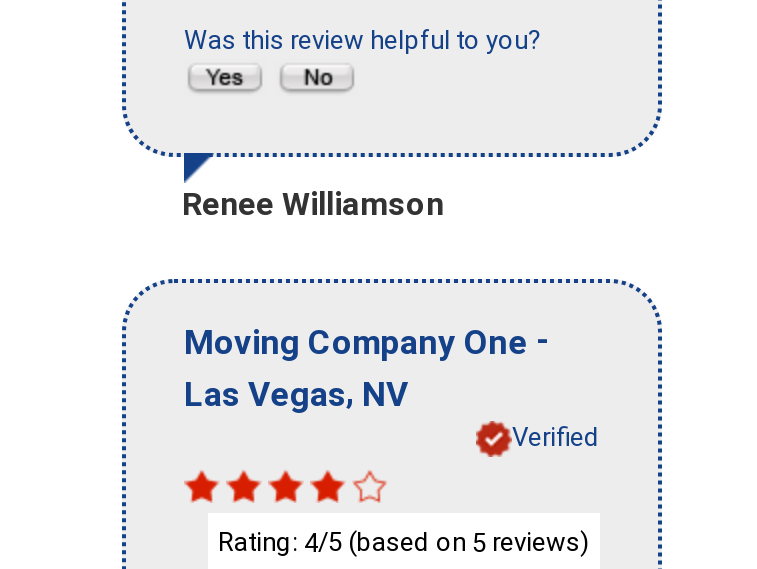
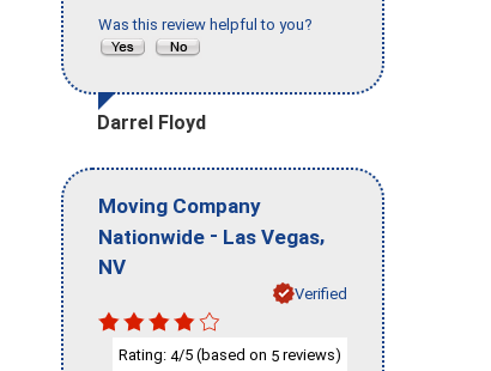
[182,186,444,224] Renee Williamson -> [97,111,206,134] Darrel Floyd
[184,320,550,414] Moving Company One - | Las Vegas, NV -> [98,193,325,278] Moving Company | Nationwide - Las Vegas, | NV

